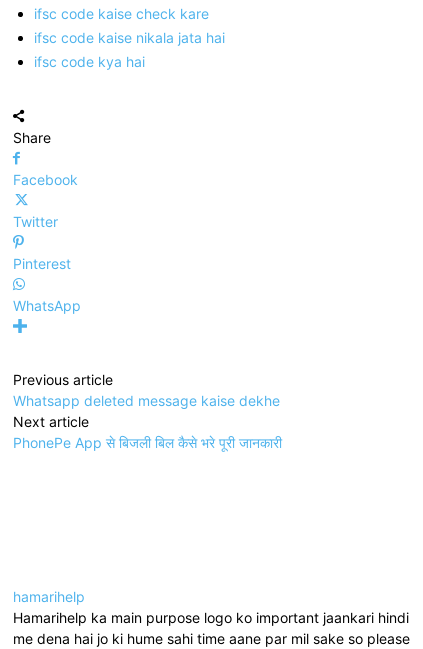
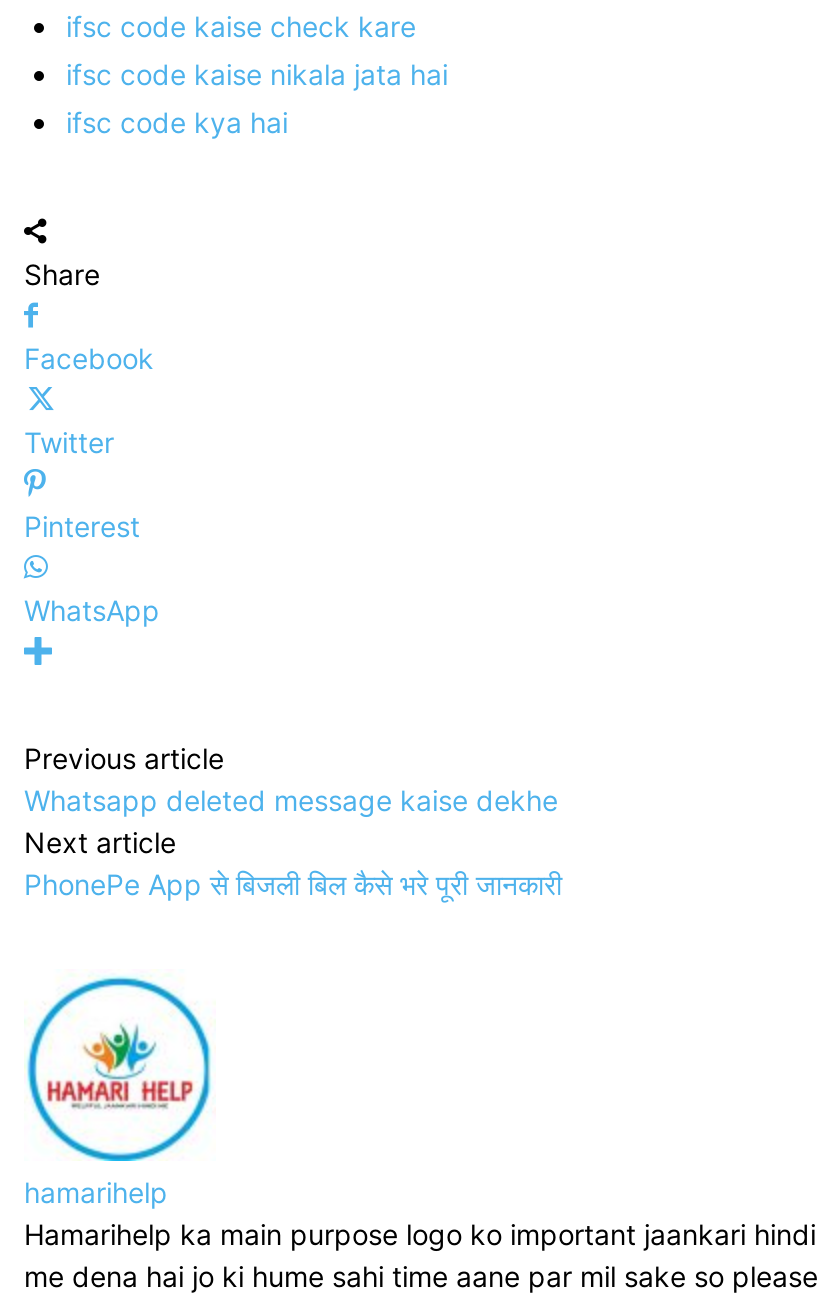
none -> [24,973,214,1163] [image]

